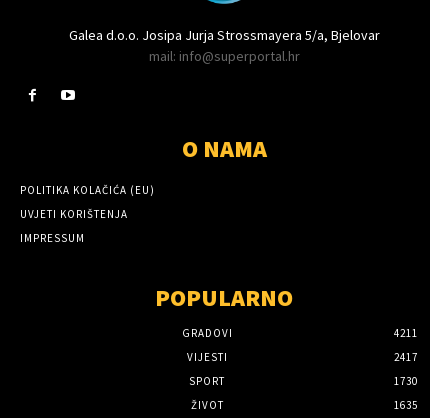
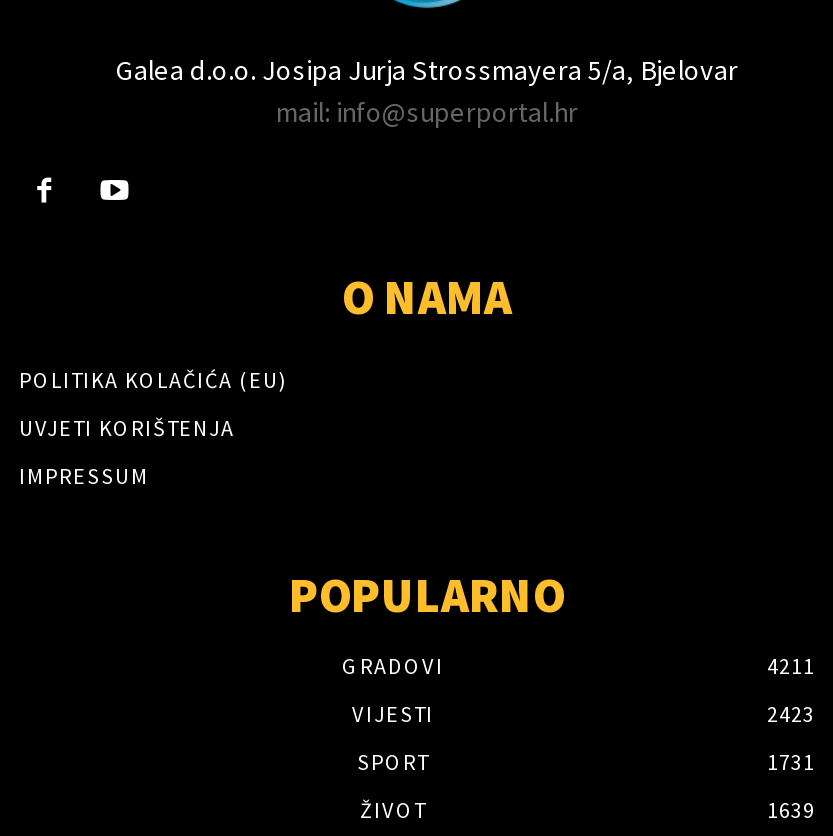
[394,350,418,364] 2417 -> [767,700,815,728] 2423
[394,374,418,388] 1730 -> [767,748,815,776] 1731
[394,398,418,412] 1635 -> [767,796,815,824] 1639

